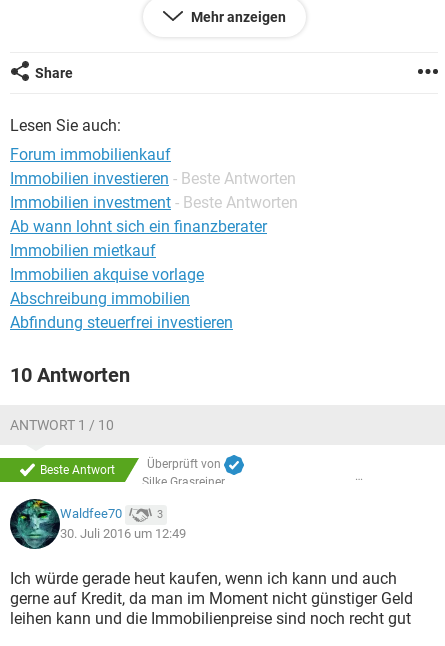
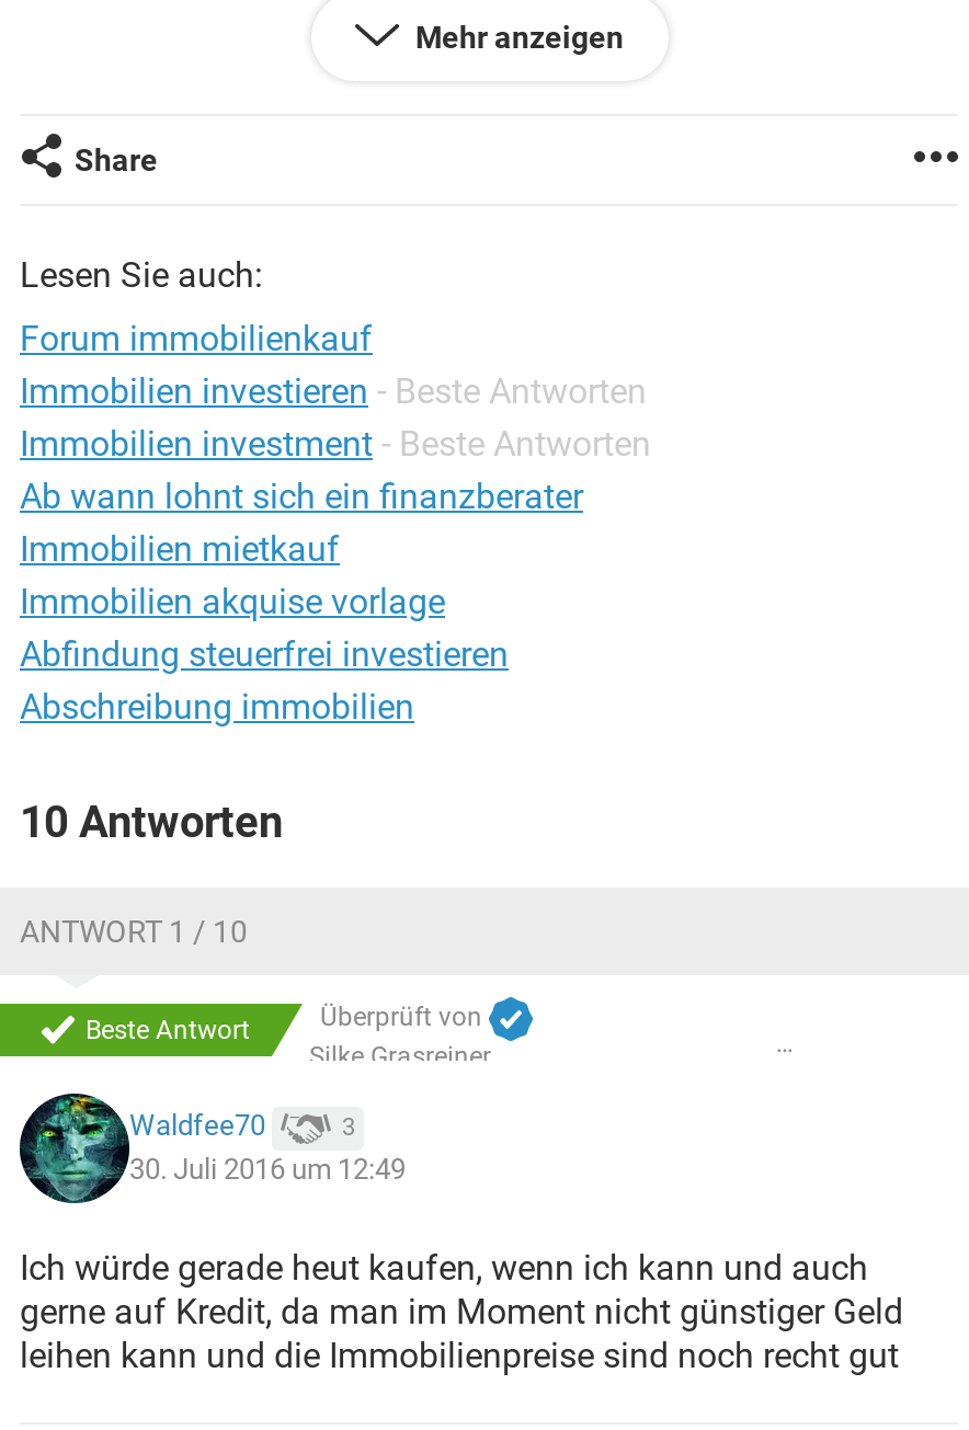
moved [10,289,190,308] -> [20,686,414,728]: Abschreibung immobilien
moved [10,313,233,332] -> [20,633,509,675]: Abfindung steuerfrei investieren

